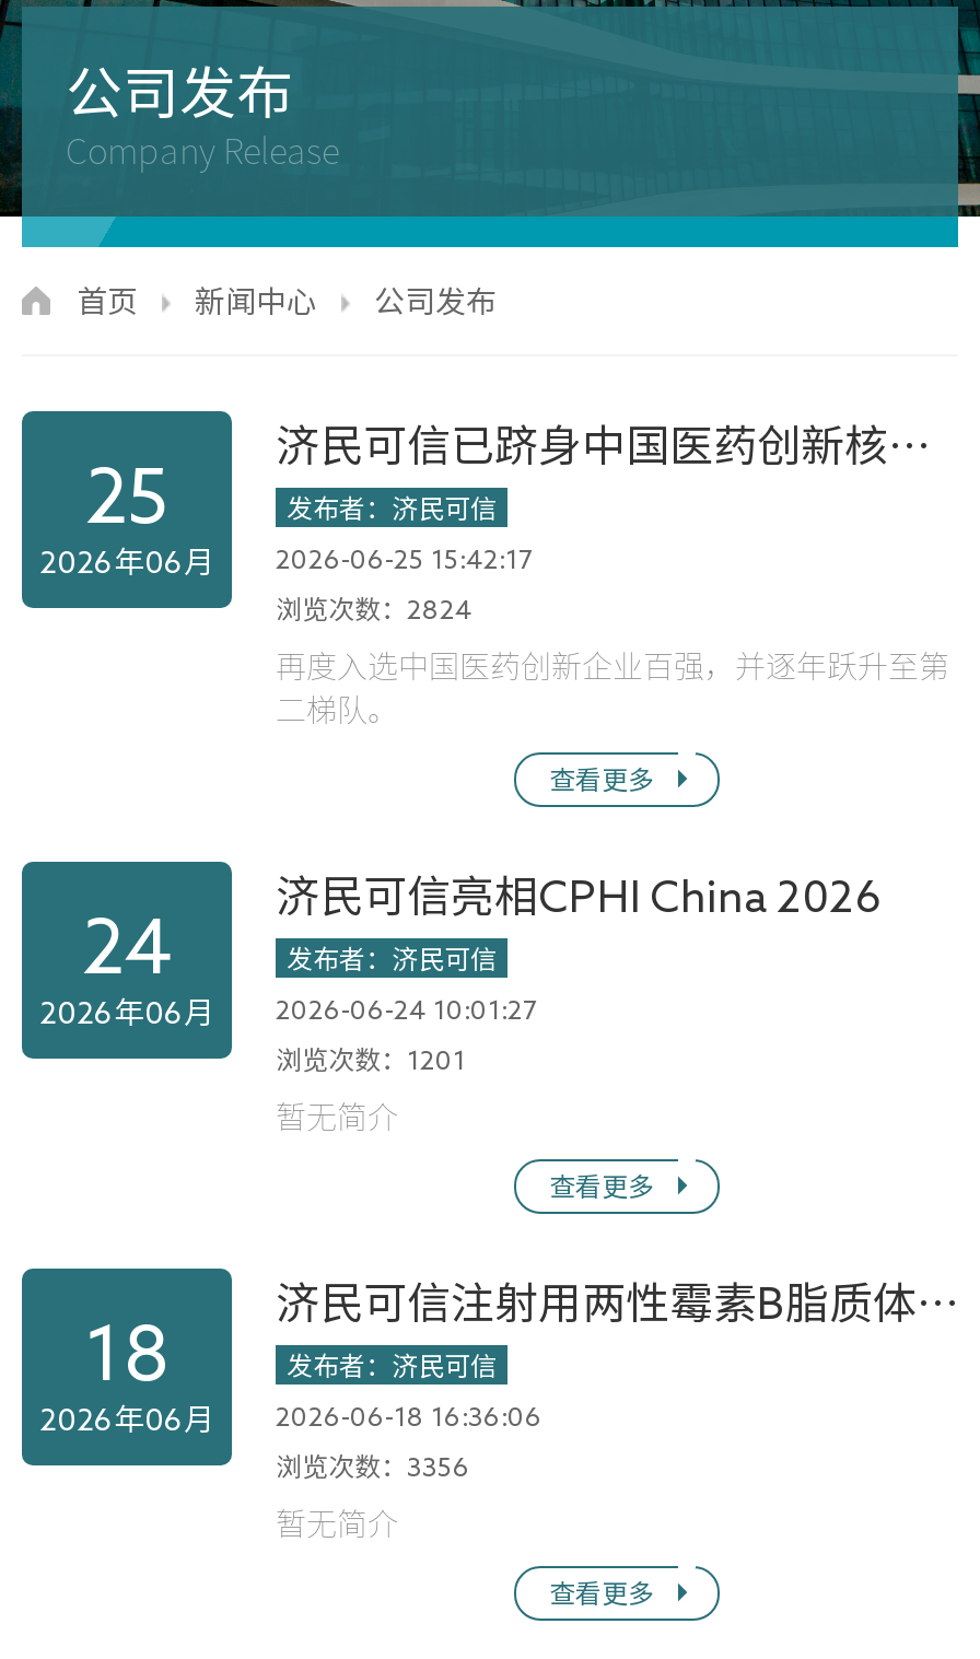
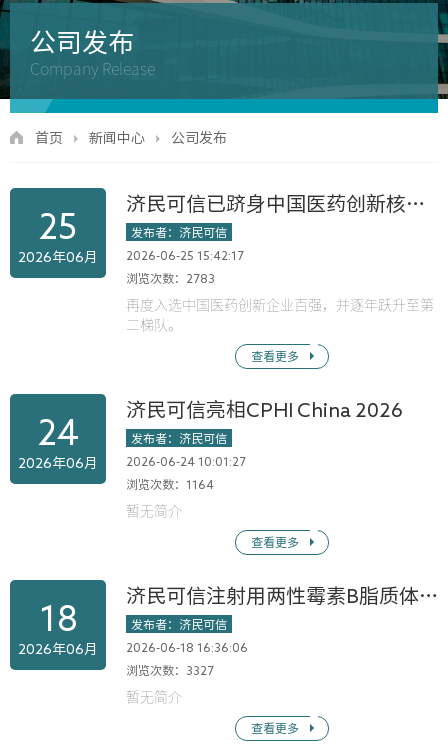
[276,595,472,621] 浏览次数：2824 -> [126,272,215,284] 浏览次数：2783
[276,1045,466,1072] 浏览次数：1201 -> [126,478,214,490] 浏览次数：1164
[276,1452,470,1479] 浏览次数：3356 -> [126,664,214,676] 浏览次数：3327

